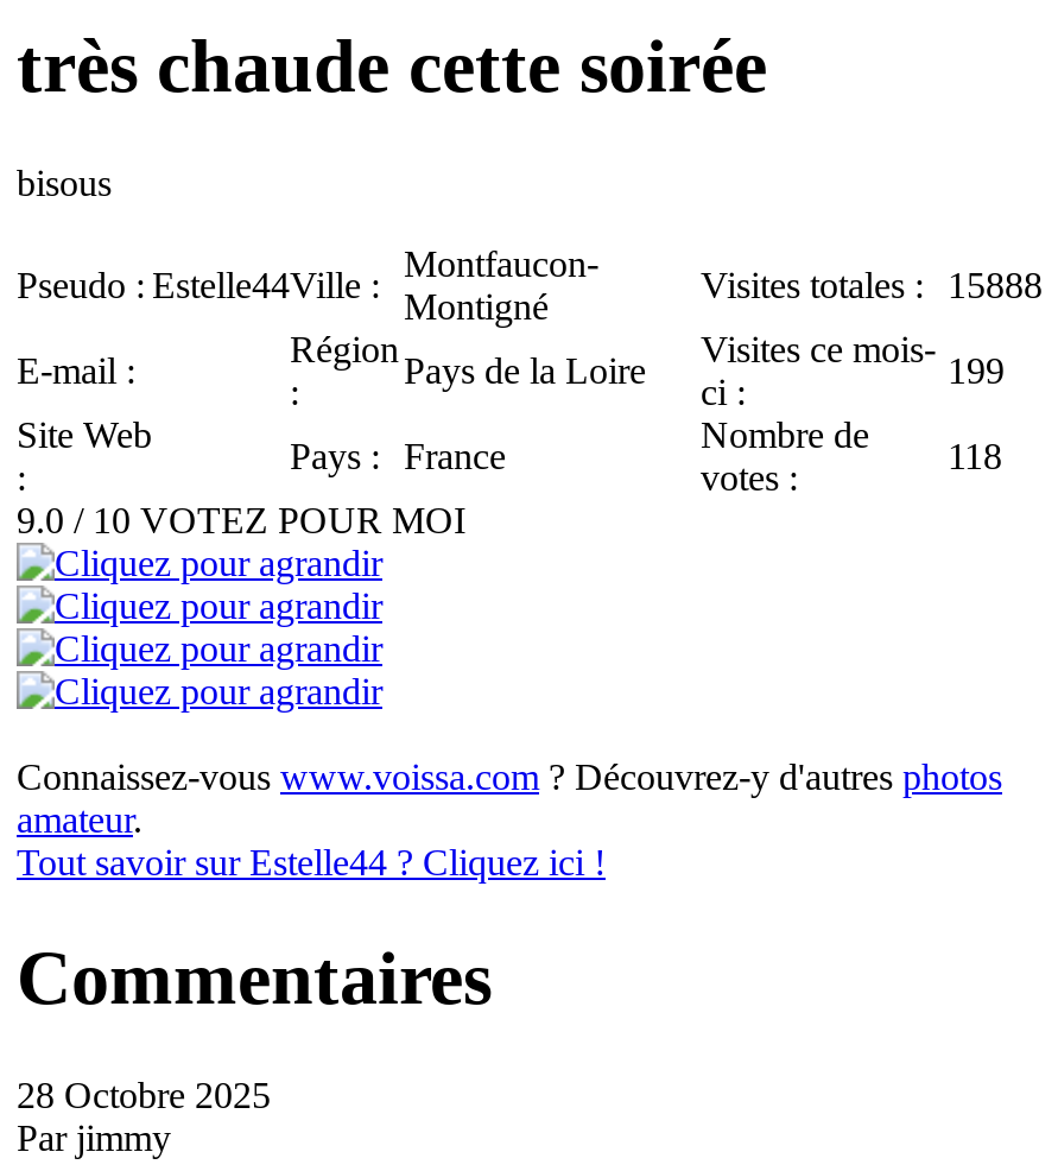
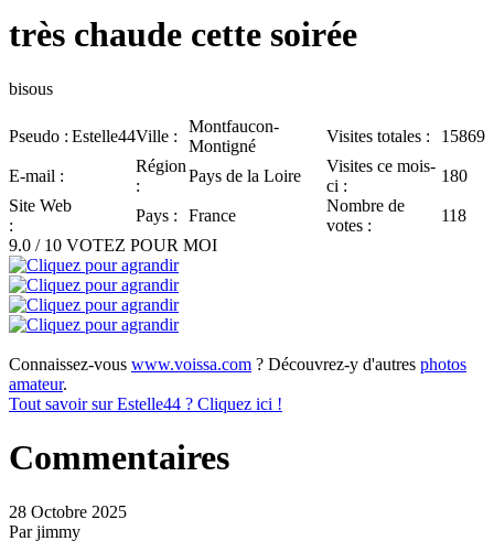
[701,265,1043,305] Visites totales : 15888 -> [326,127,485,145] Visites totales : 15869
[948,350,1005,390] 199 -> [441,166,468,185] 180

